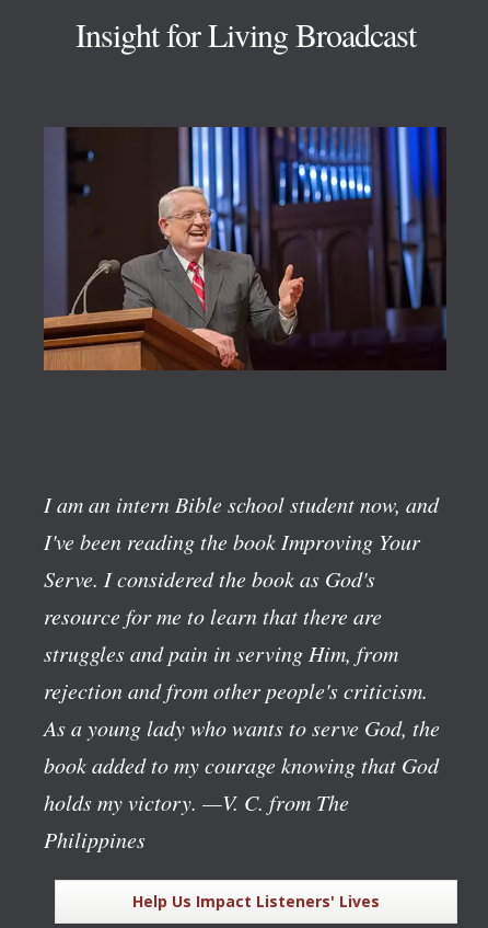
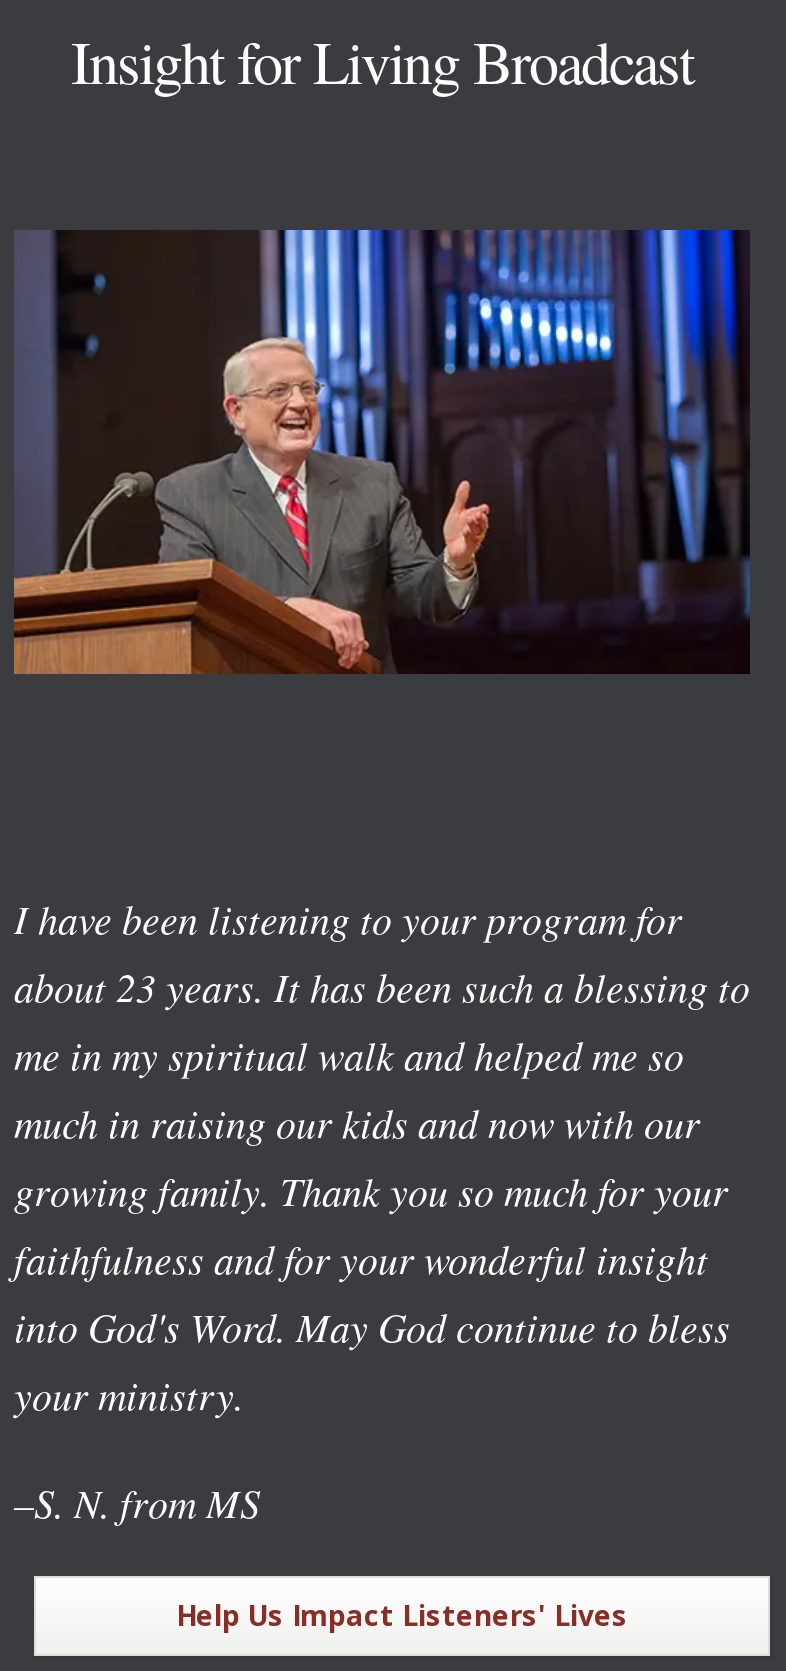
[44,490,440,853] I am an intern Bible school student now, and | I've been reading the book Improving Your | Serve. I considered the book as God's | resource for me to learn that there are | struggles and pain in serving Him, from | rejection and from other people's criticism. | As a young lady who wants to serve God, the | book added to my courage knowing that God | holds my victory. —V. C. from The | Philippines -> [14,892,750,1528] I have been listening to your program for | about 23 years. It has been such a blessing to | me in my spiritual walk and helped me so | much in raising our kids and now with our | growing family. Thank you so much for your | faithfulness and for your wonderful insight | into God's Word. May God continue to bless | your ministry. | –S. N. from MS

